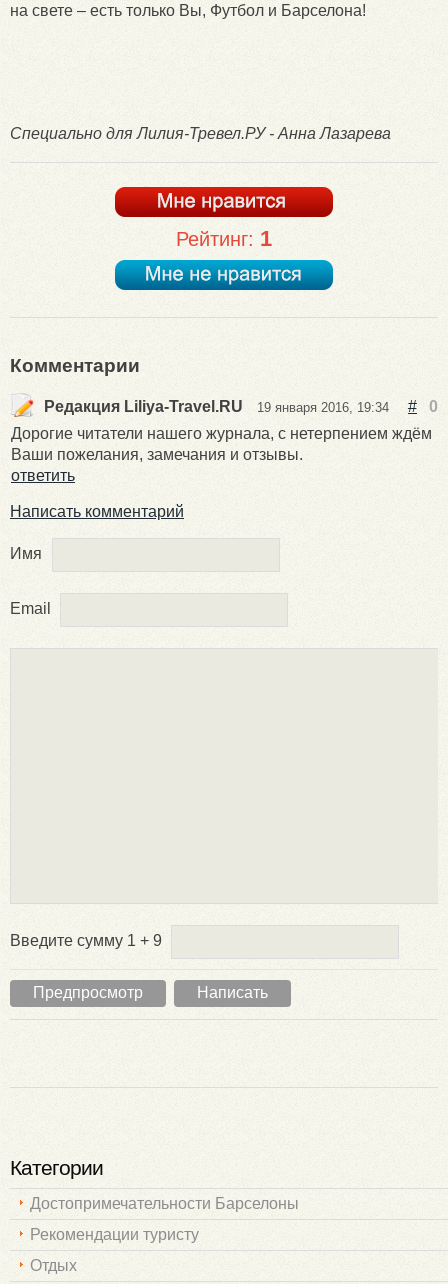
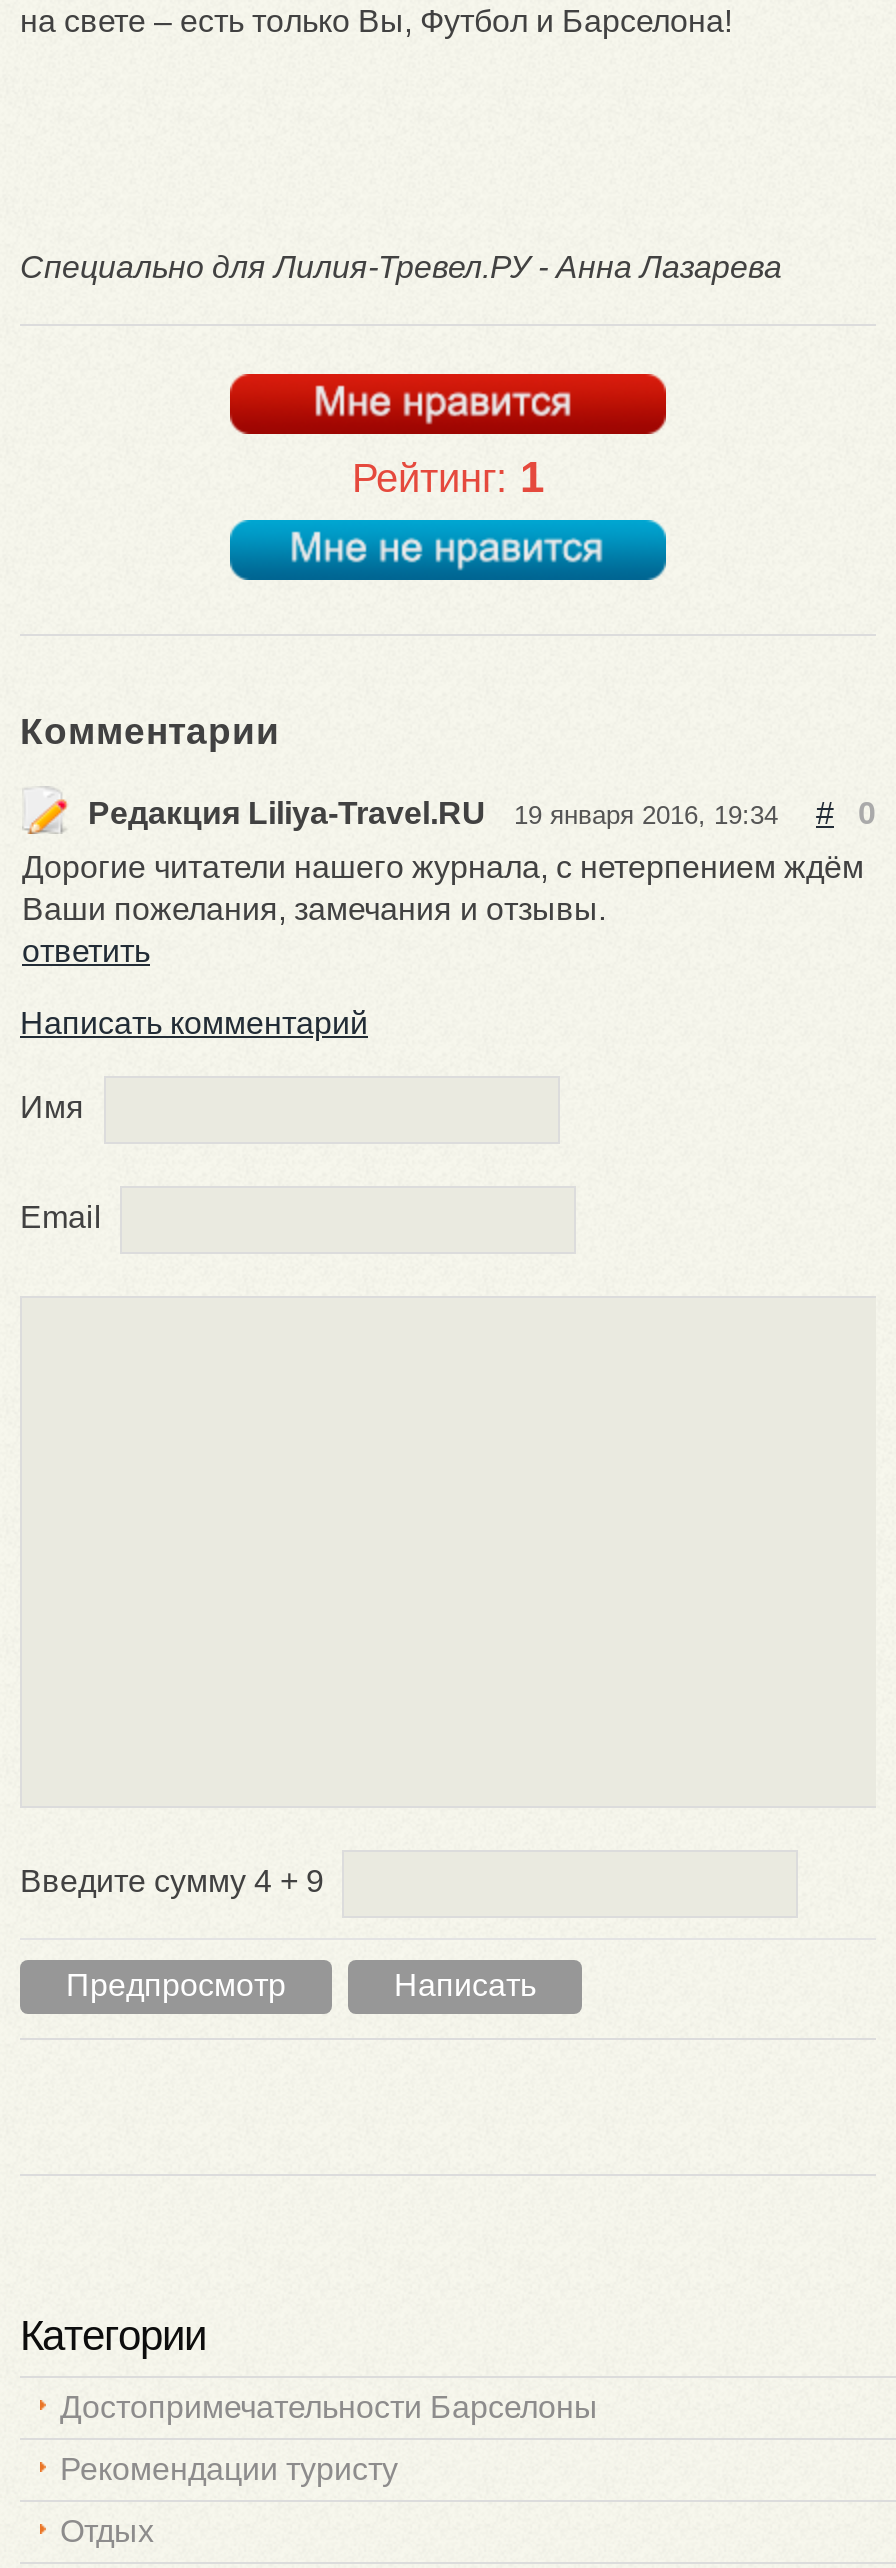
[10,932,162,949] Введите сумму 1 + 9 -> [20,1864,324,1898] Введите сумму 4 + 9

